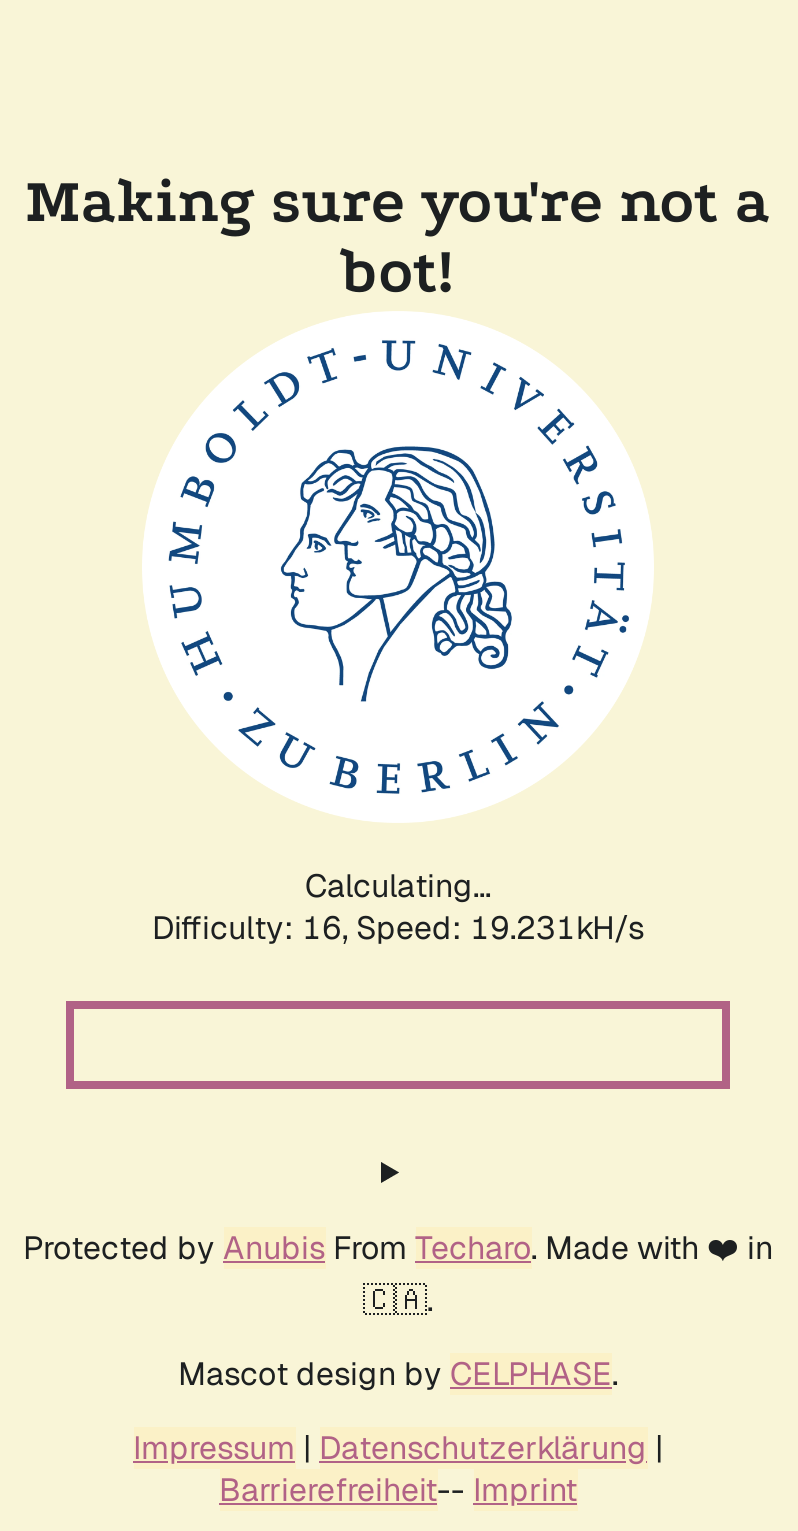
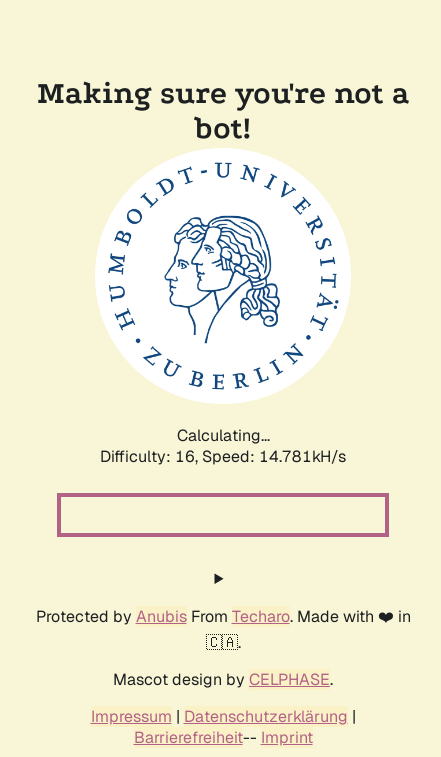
[152,907,644,949] Difficulty: 16, Speed: 19.231kH/s -> [100,446,346,467] Difficulty: 16, Speed: 14.781kH/s

